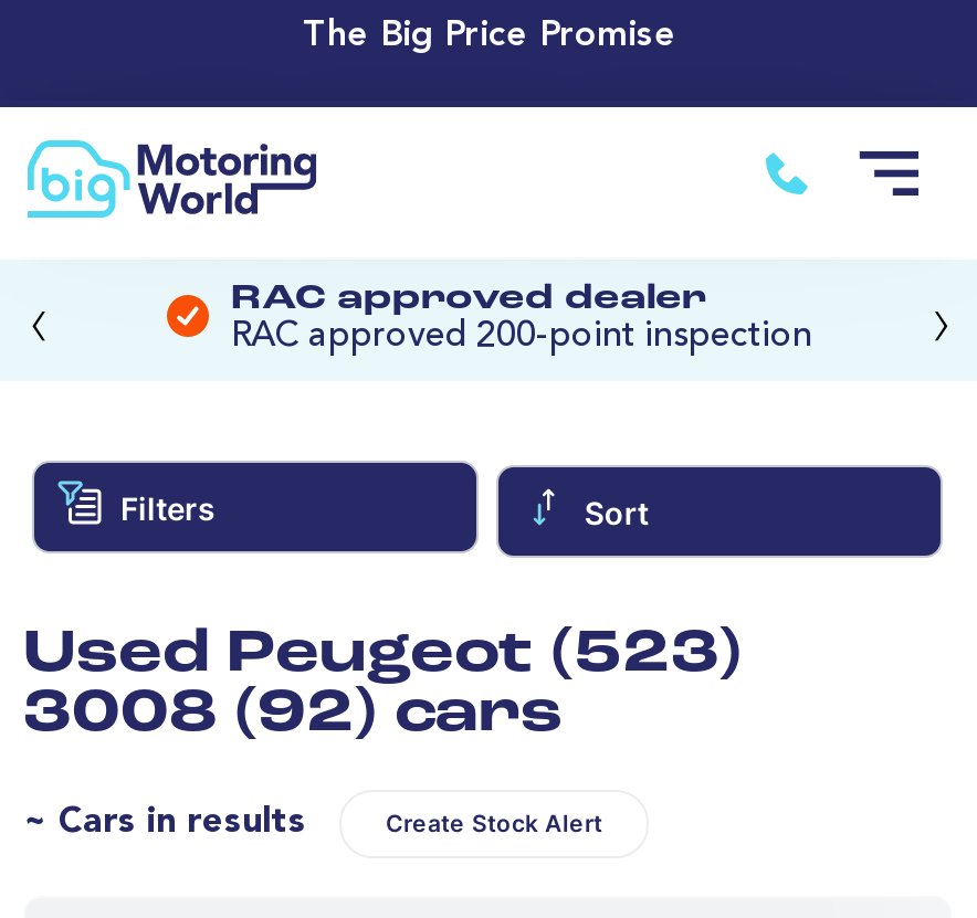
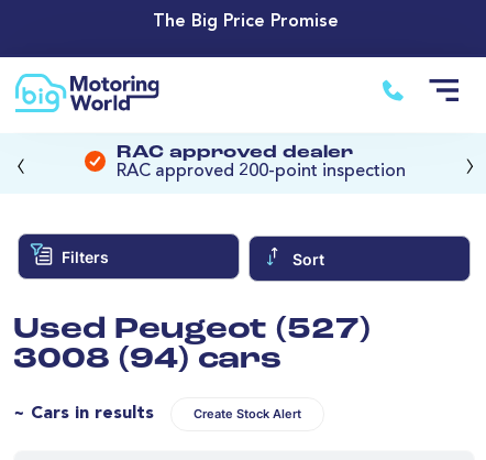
[23,625,742,685] Used Peugeot (523) -> [13,315,371,345] Used Peugeot (527)
[23,685,563,745] 3008 (92) cars -> [13,345,281,375] 3008 (94) cars

